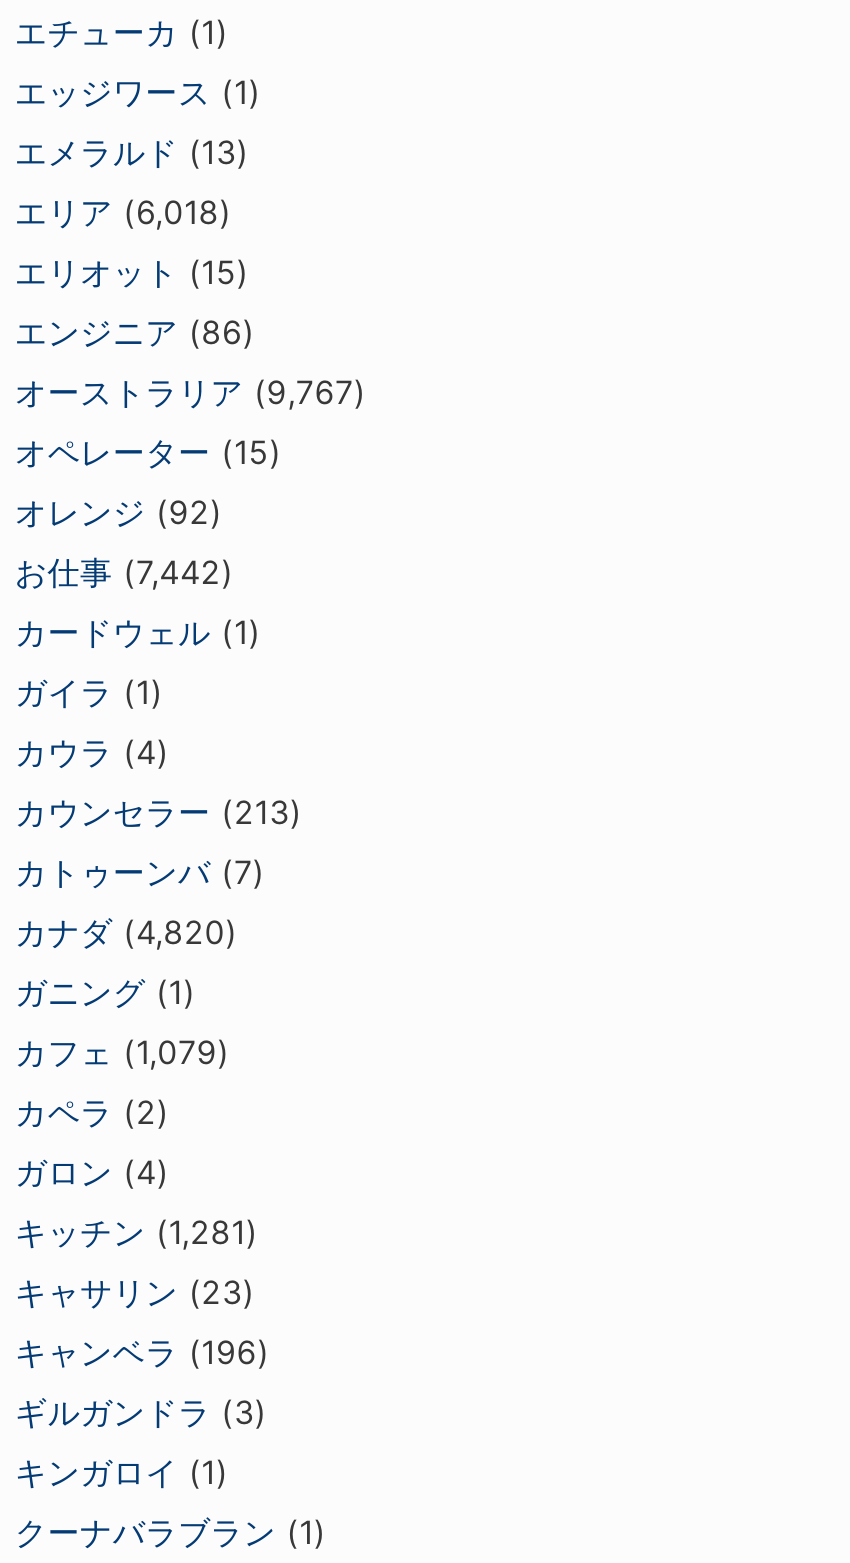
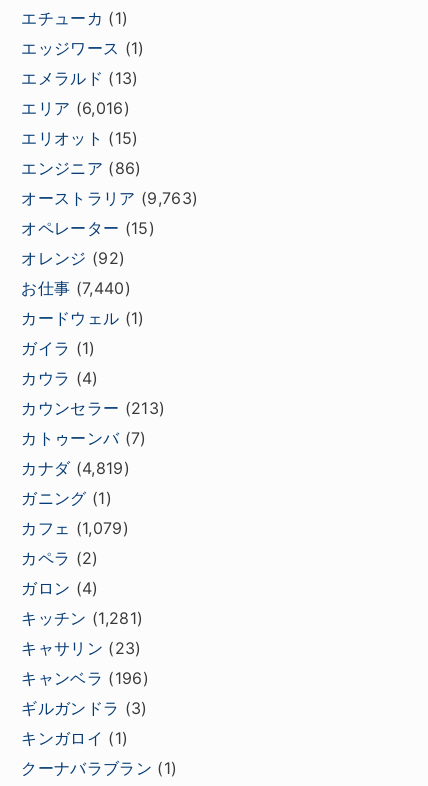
[15,193,232,233] エリア(6,018) -> [21,98,130,118] エリア(6,016)
[15,373,366,413] オーストラリア(9,767) -> [21,188,198,208] オーストラリア(9,763)
[15,553,234,593] お仕事(7,442) -> [21,278,131,298] お仕事(7,440)
[15,913,238,953] カナダ(4,820) -> [21,458,130,478] カナダ(4,819)

